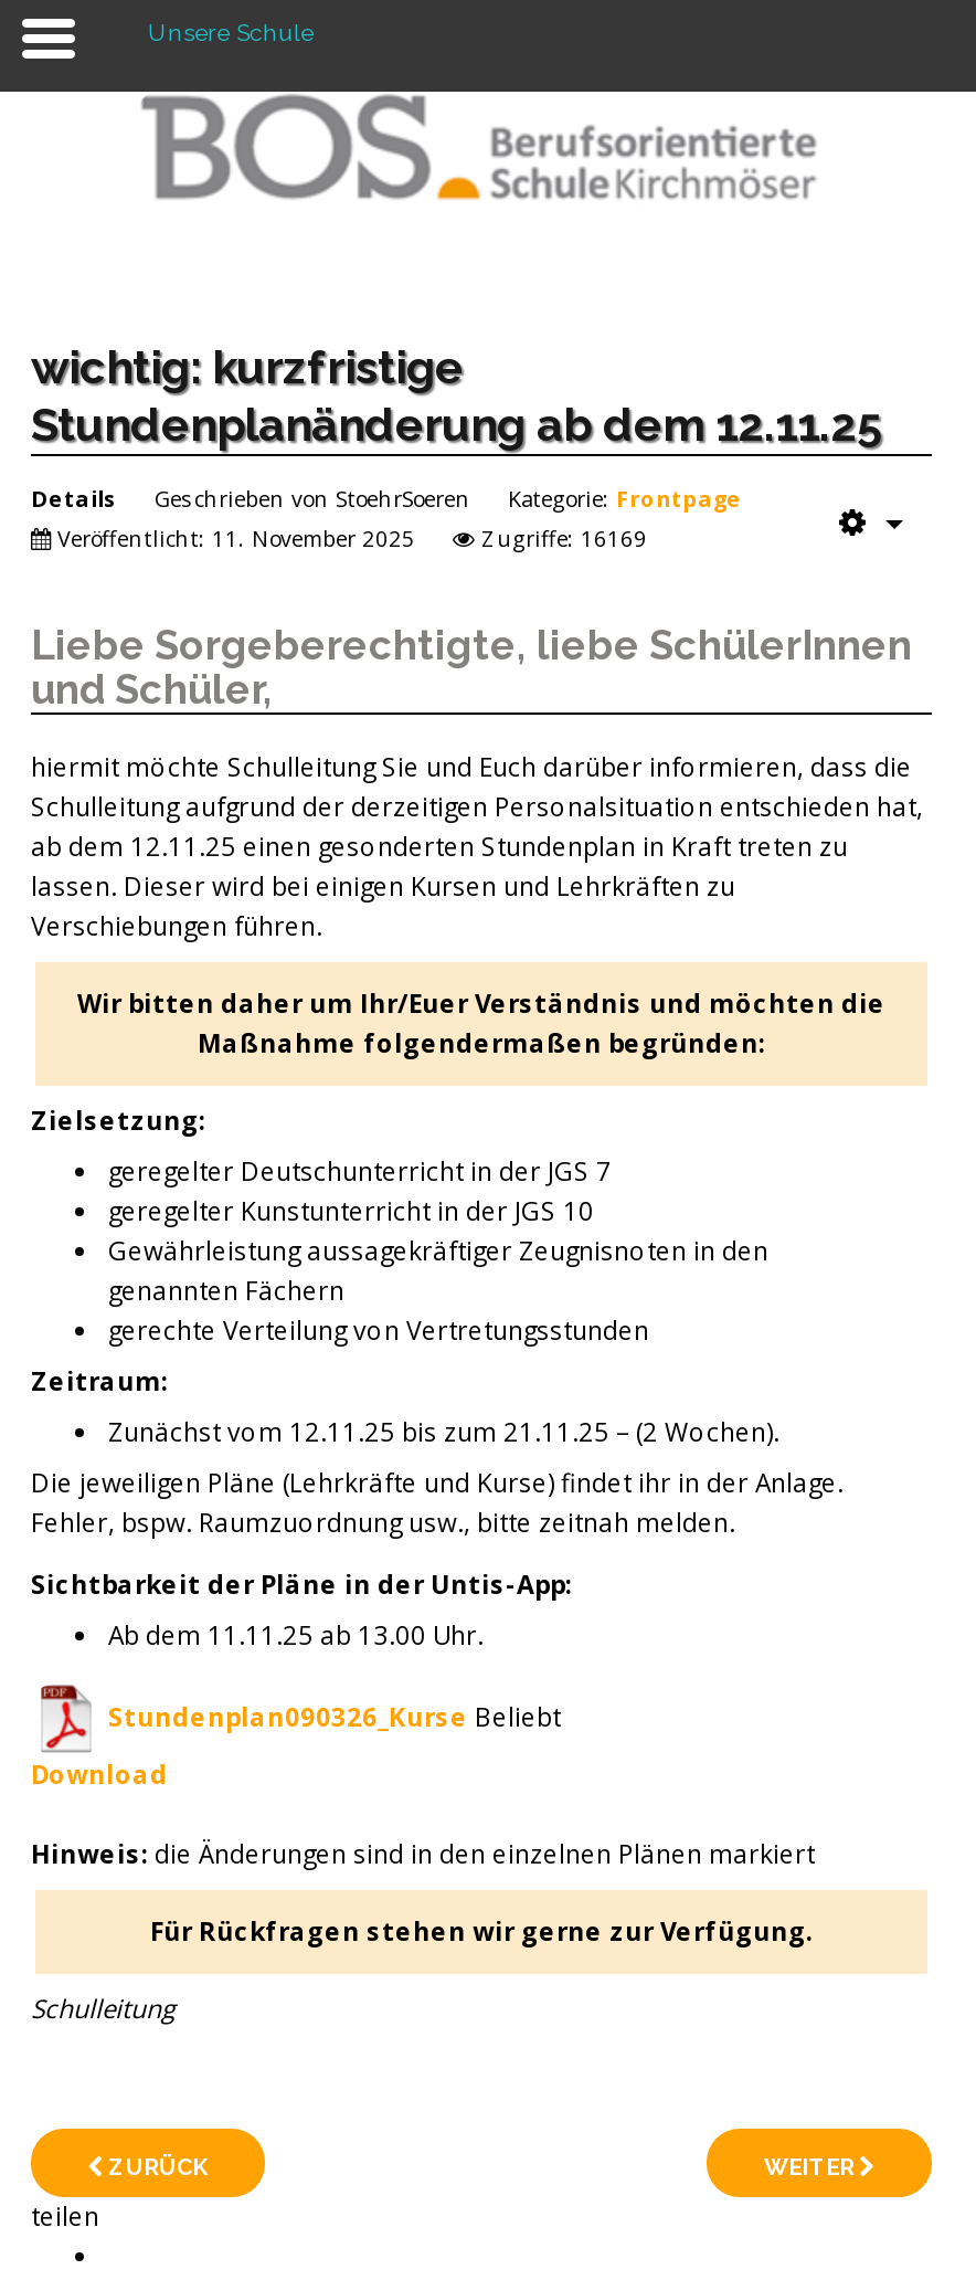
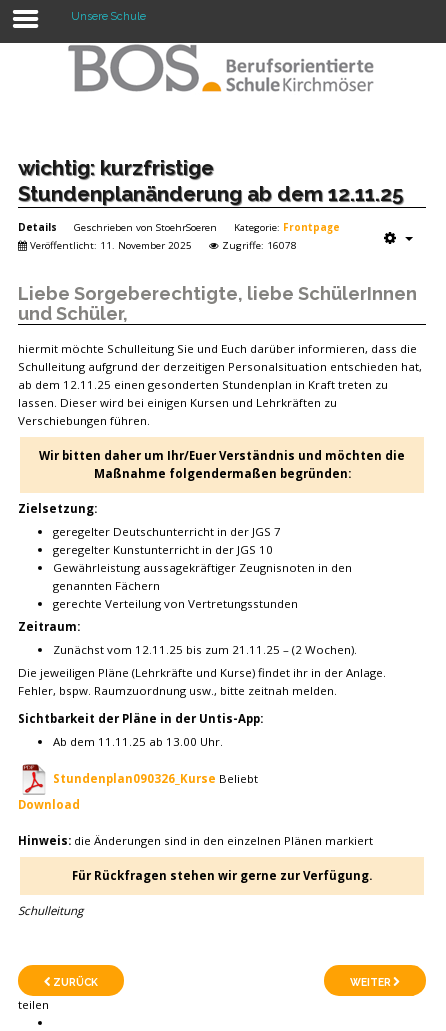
[481,522,647,553] Zugriffe: 16169 -> [222,238,297,252] Zugriffe: 16078

